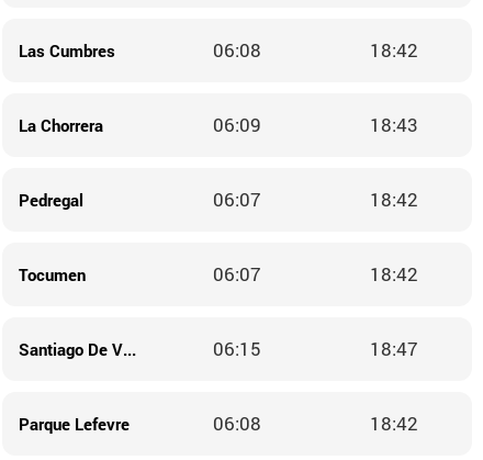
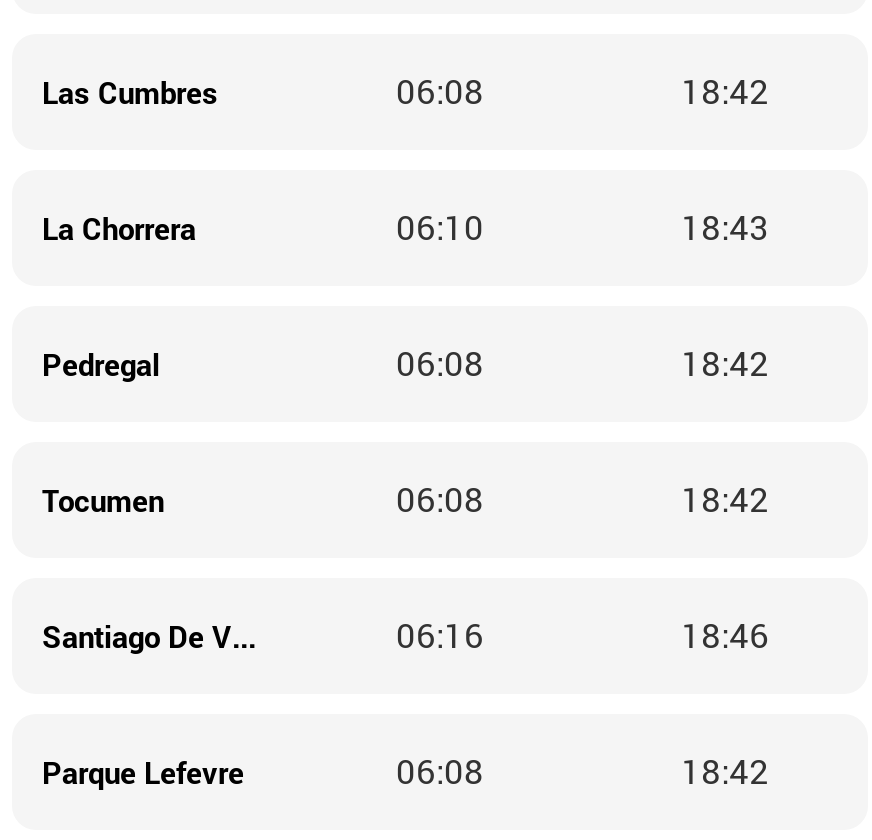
[213,112,261,137] 06:09 -> [396,204,484,250] 06:10
[213,187,261,212] 06:07 -> [396,340,484,386] 06:08
[213,261,261,287] 06:07 -> [396,476,484,522] 06:08
[213,336,261,361] 06:15 -> [396,612,484,658] 06:16
[370,336,418,361] 18:47 -> [681,612,769,658] 18:46

